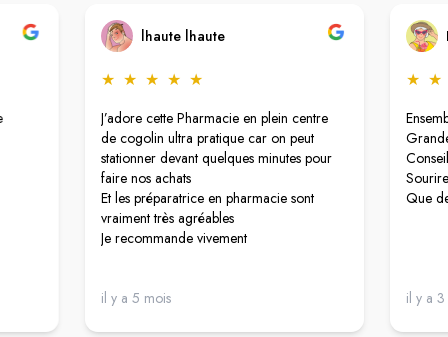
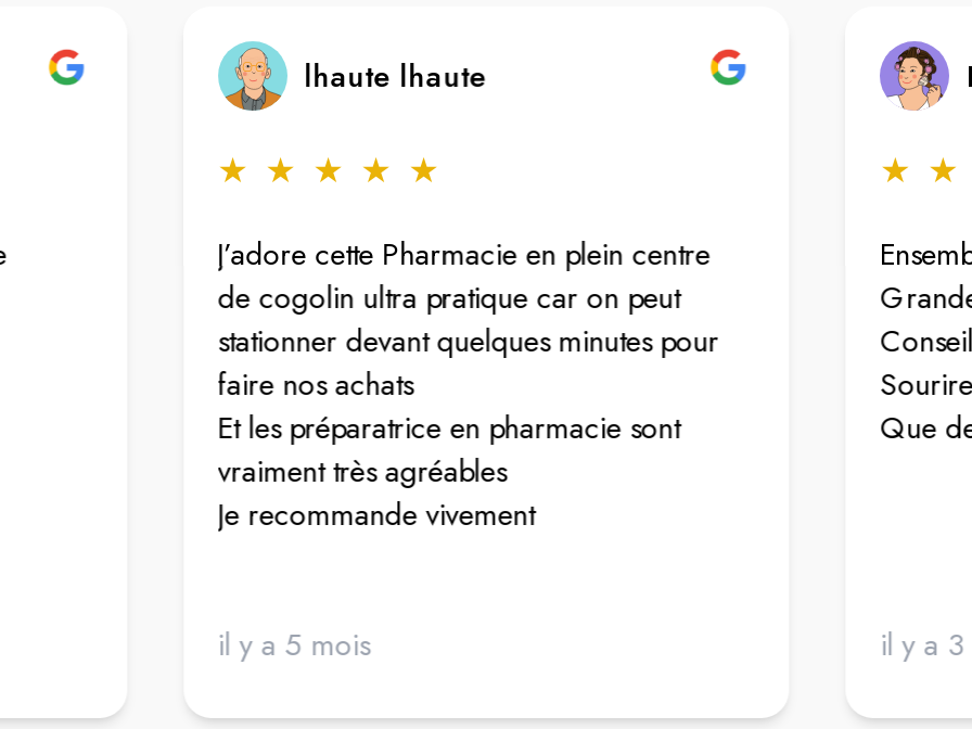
[100,19,134,53] [image] -> [217,39,291,113] [image]
[405,19,439,53] [image] -> [877,39,950,113] [image]

